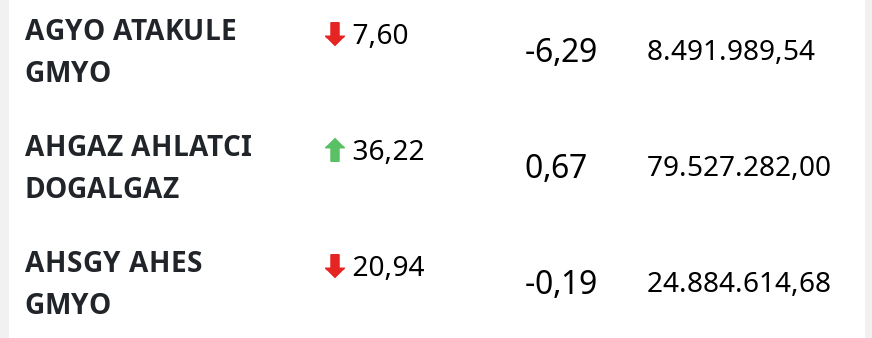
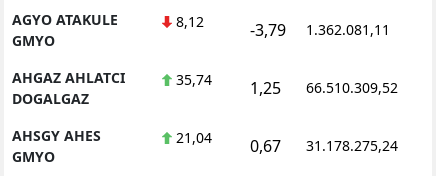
[353,14,409,52] 7,60 -> [176,12,204,31] 8,12
[525,28,597,72] -6,29 -> [250,19,286,41] -3,79
[647,30,815,68] 8.491.989,54 -> [306,20,390,39] 1.362.081,11
[353,130,425,168] 36,22 -> [176,70,212,89] 35,74
[525,144,587,188] 0,67 -> [250,77,281,99] 1,25
[647,146,831,184] 79.527.282,00 -> [306,78,398,97] 66.510.309,52
[353,246,425,284] 20,94 -> [176,128,212,147] 21,04
[525,260,597,304] -0,19 -> [250,135,281,157] 0,67
[647,262,831,300] 24.884.614,68 -> [306,136,398,155] 31.178.275,24

